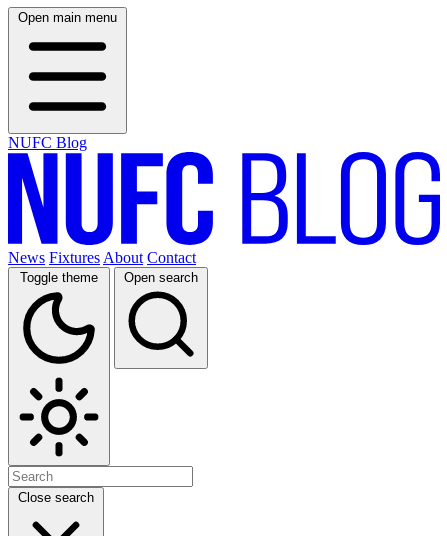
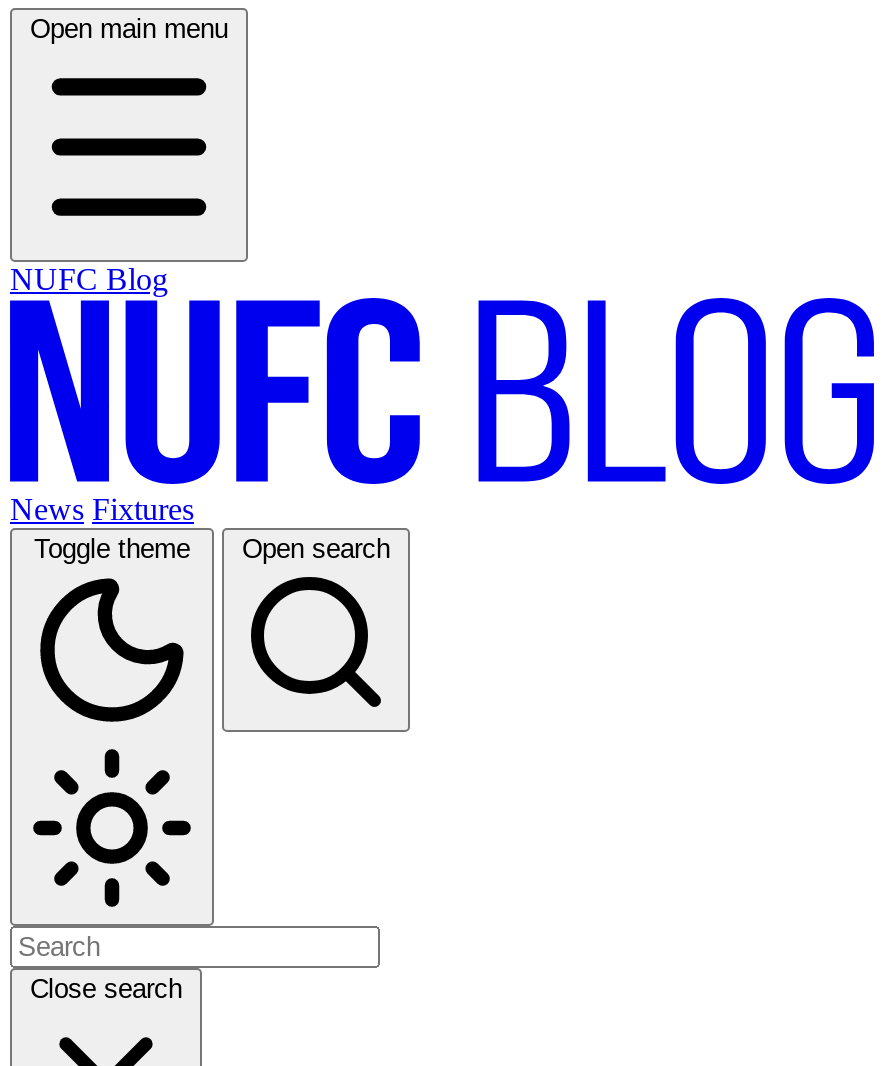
[8,249,196,266] News Fixtures About Contact -> [10,492,194,526] News Fixtures

